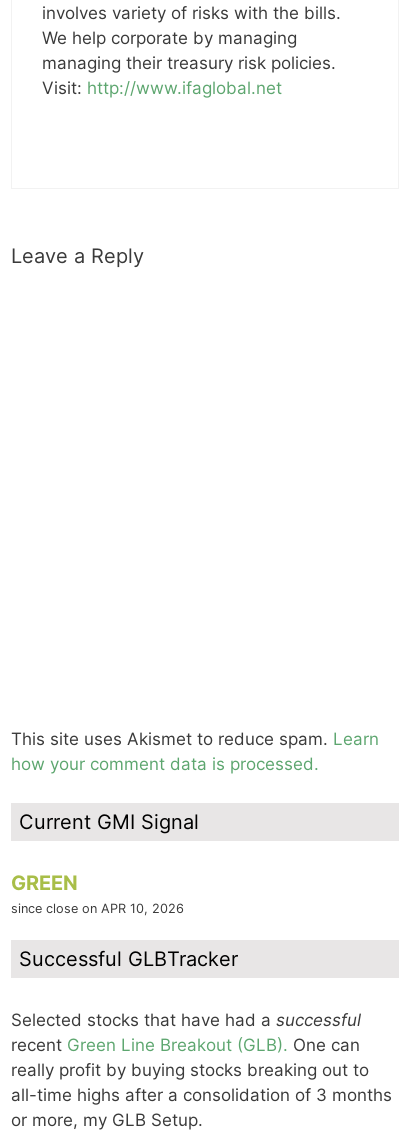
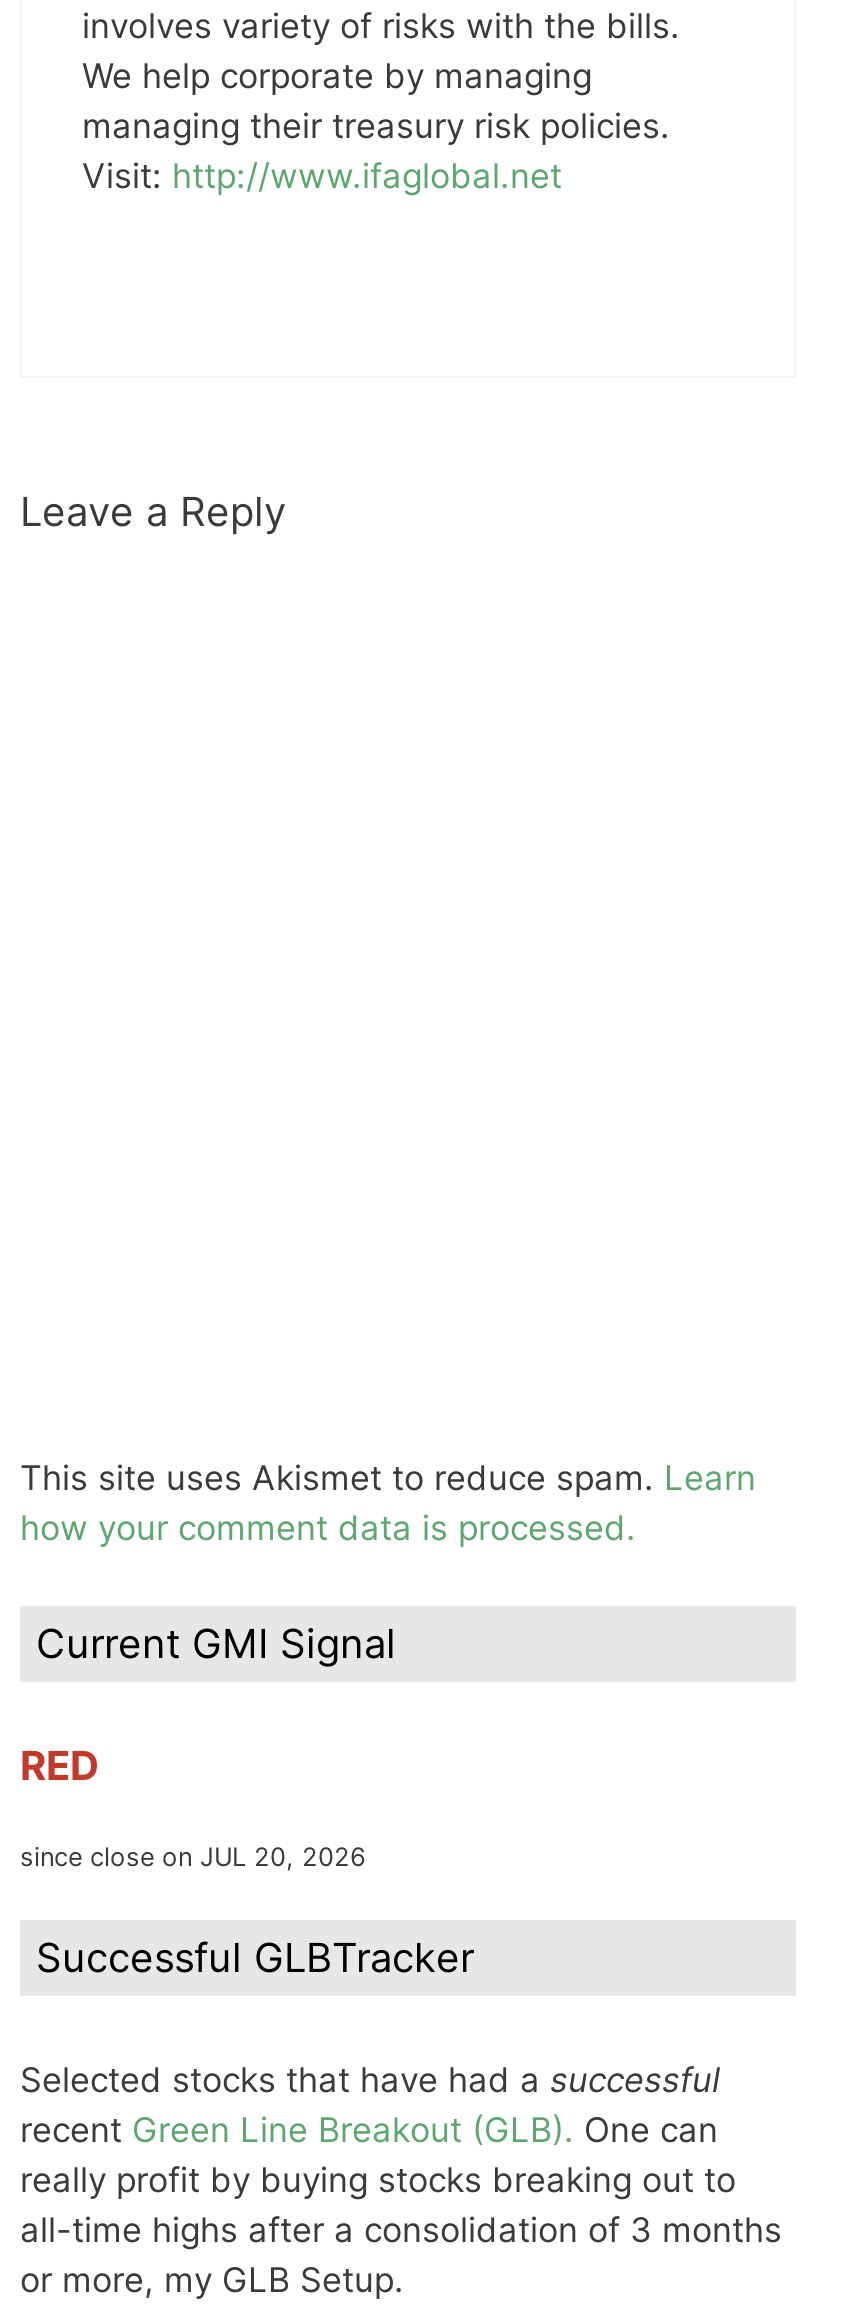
[11,871,184,916] GREEN | since close on APR 10, 2026 -> [20,1741,366,1871] RED | since close on JUL 20, 2026

